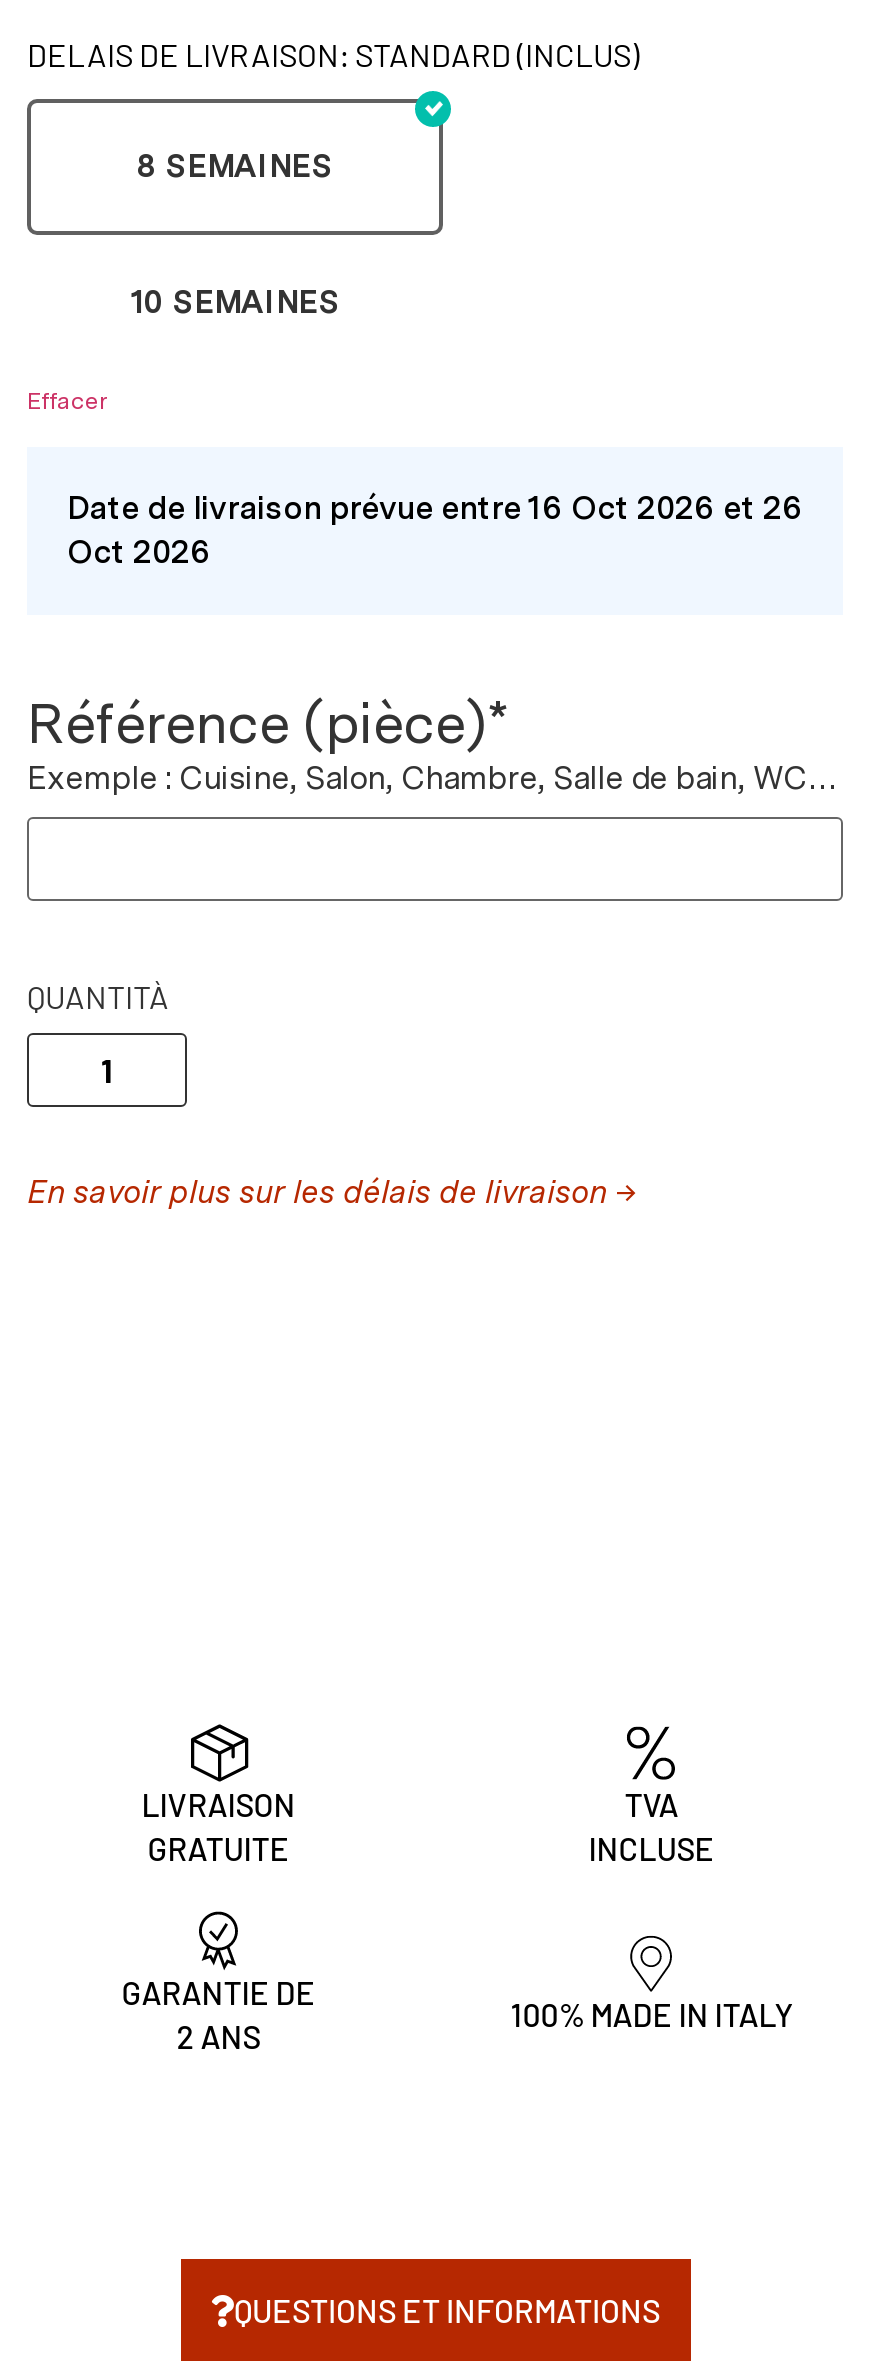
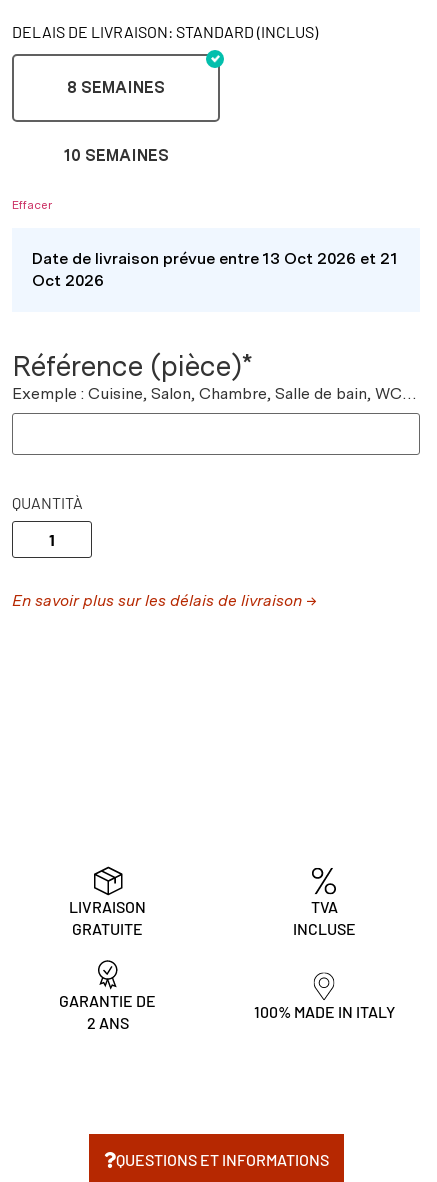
[67,489,803,527] Date de livraison prévue entre 16 Oct 2026 et 26 -> [32,249,398,268] Date de livraison prévue entre 13 Oct 2026 et 21

